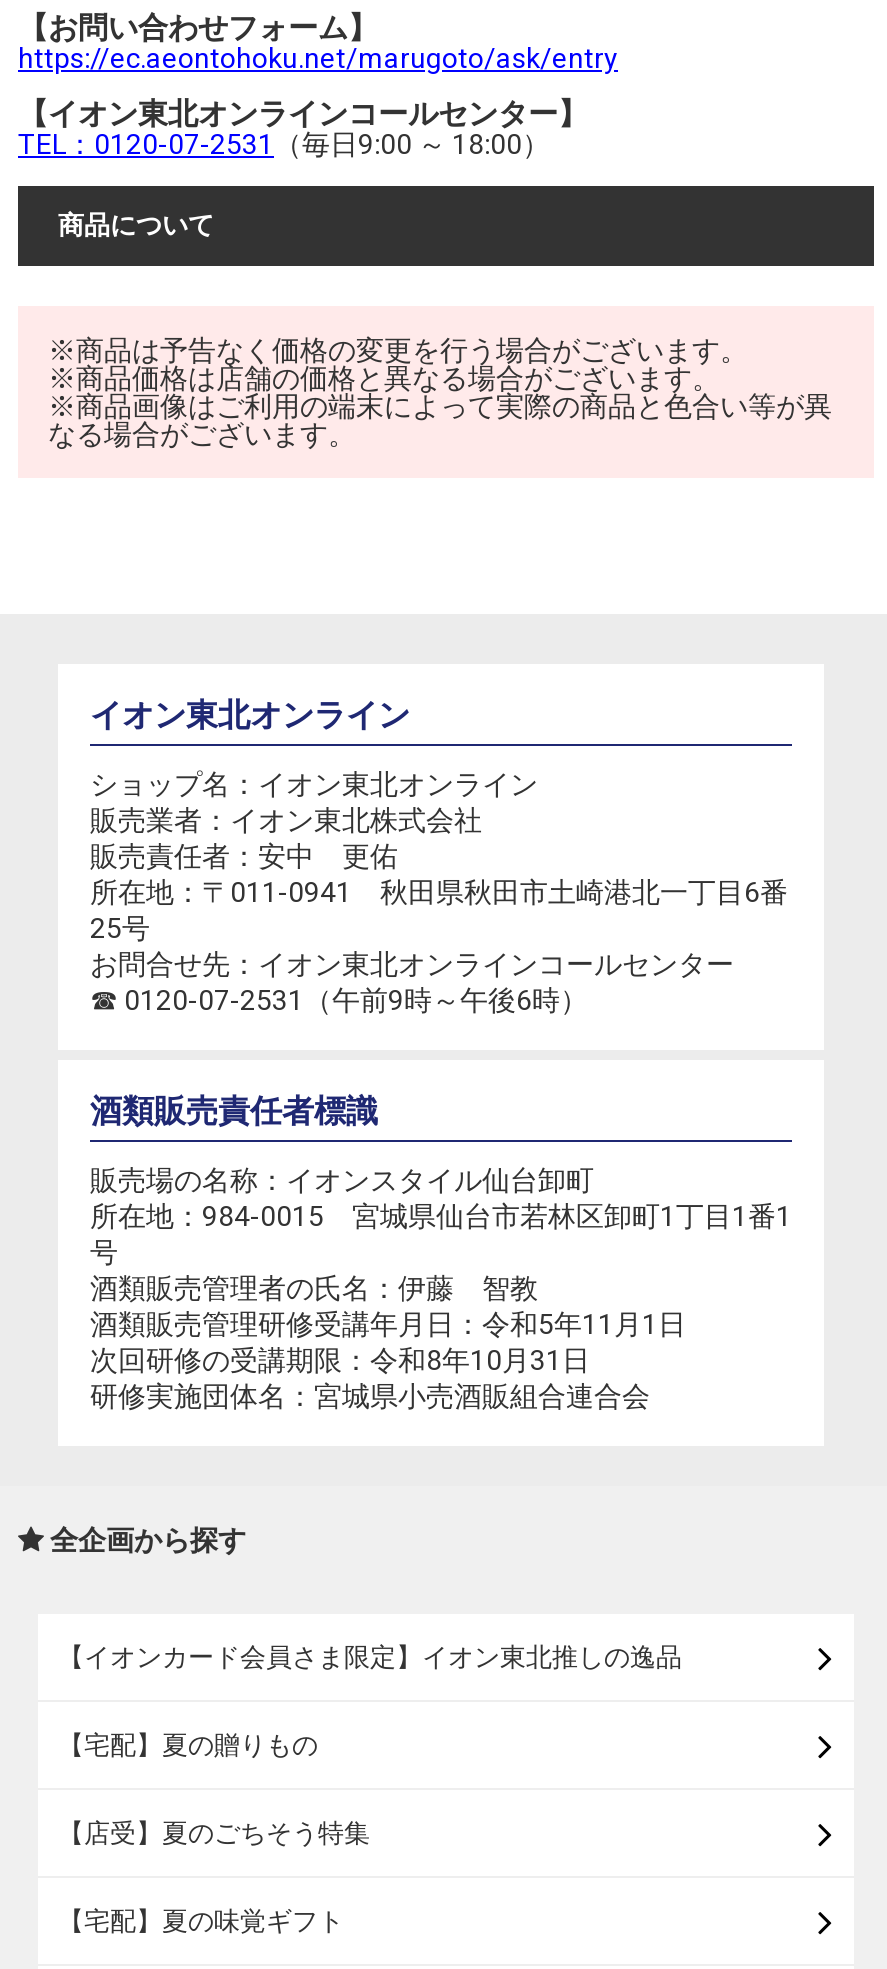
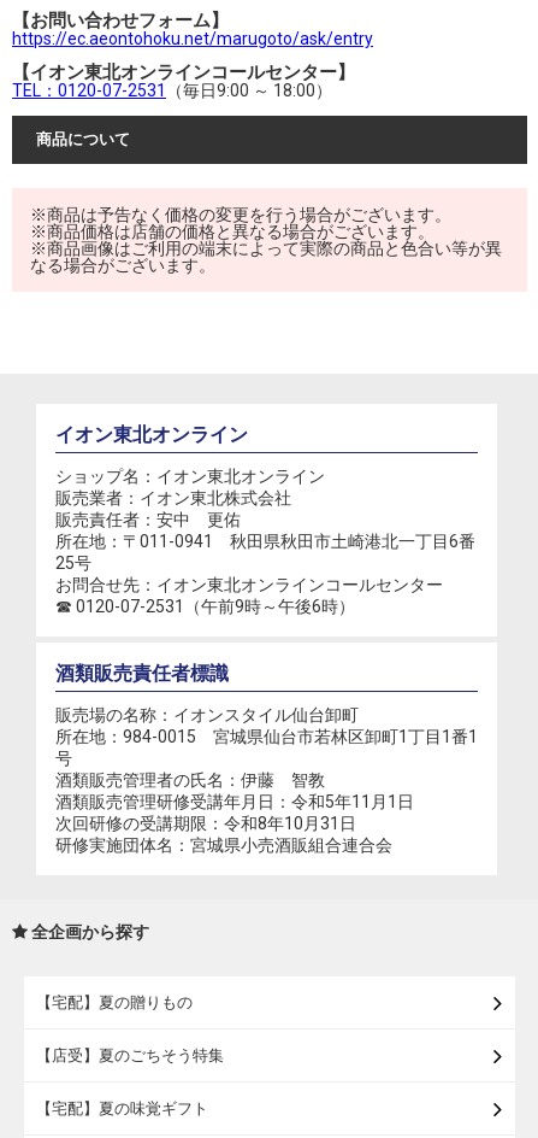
[58,1642,682,1672] 【イオンカード会員さま限定】イオン東北推しの逸品 -> none

